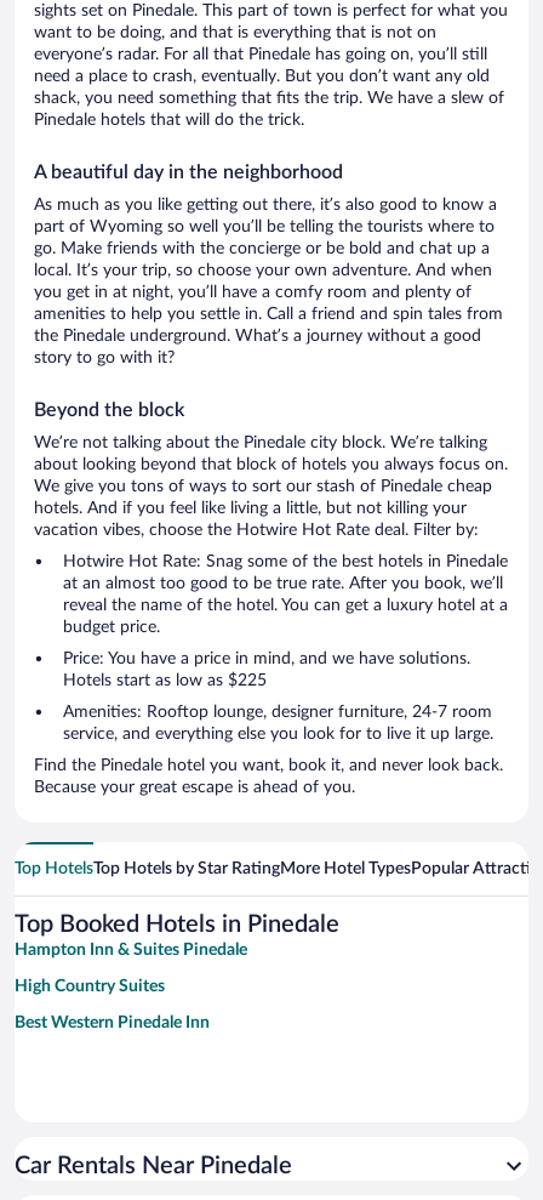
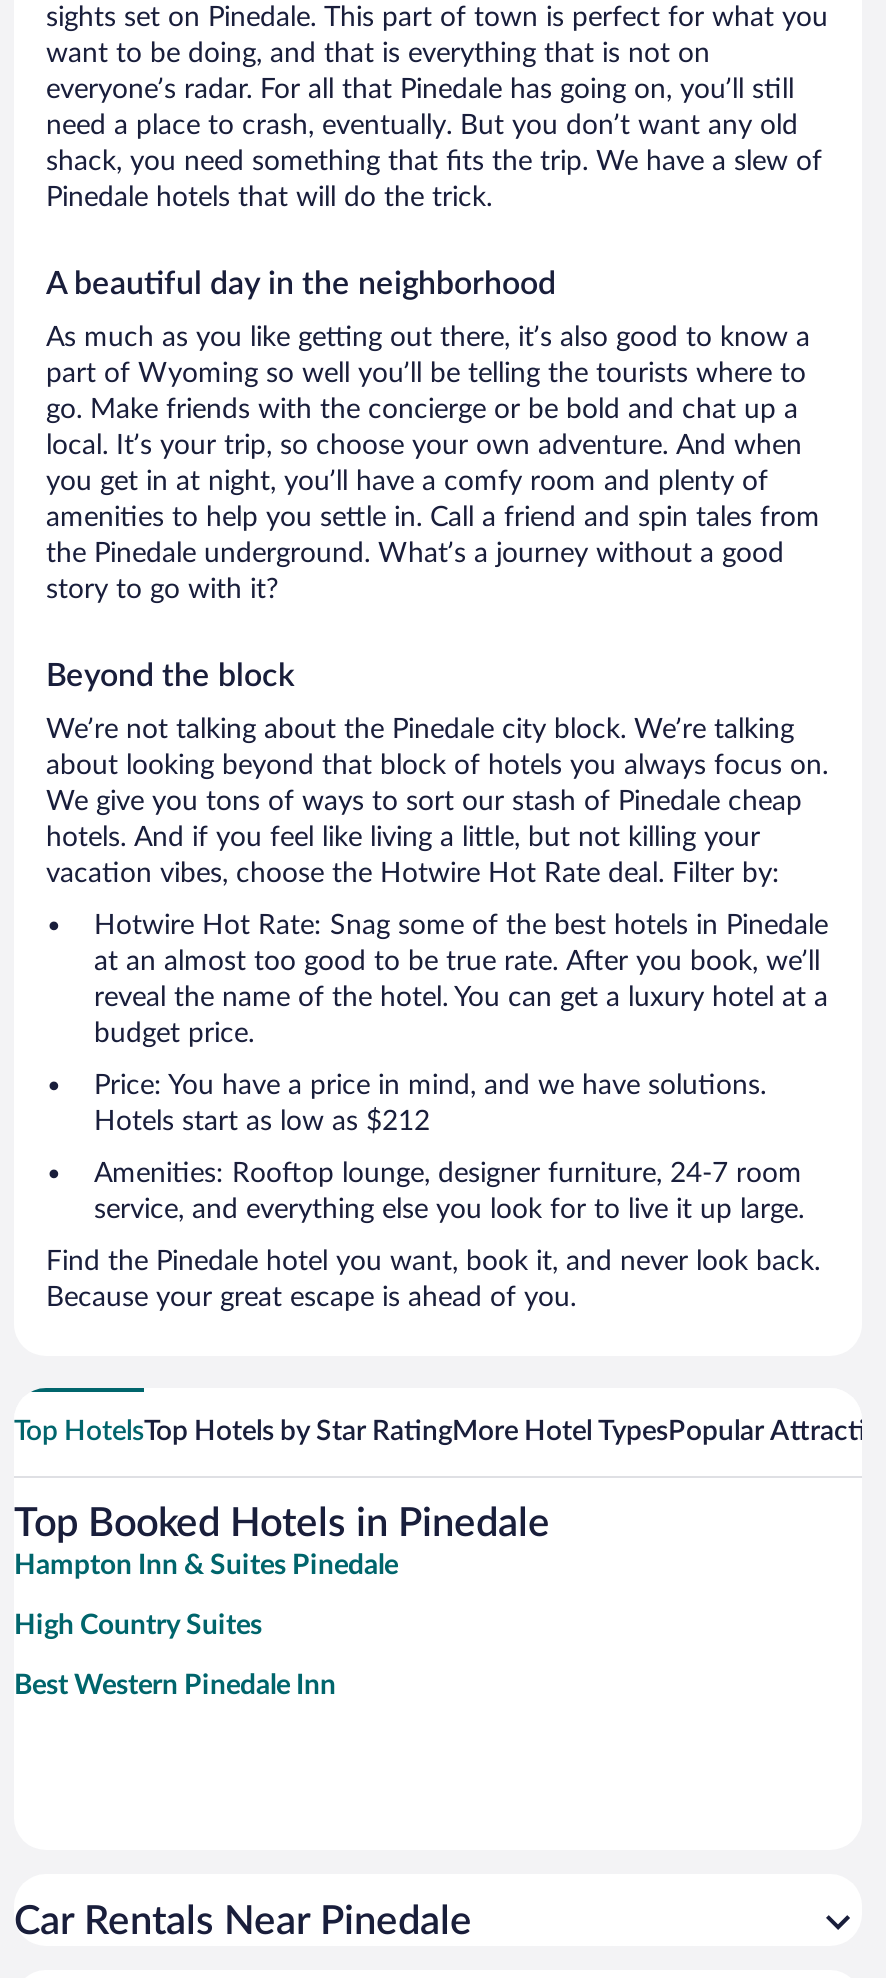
[63,672,267,689] Hotels start as low as $225 -> [94,1108,430,1136] Hotels start as low as $212

